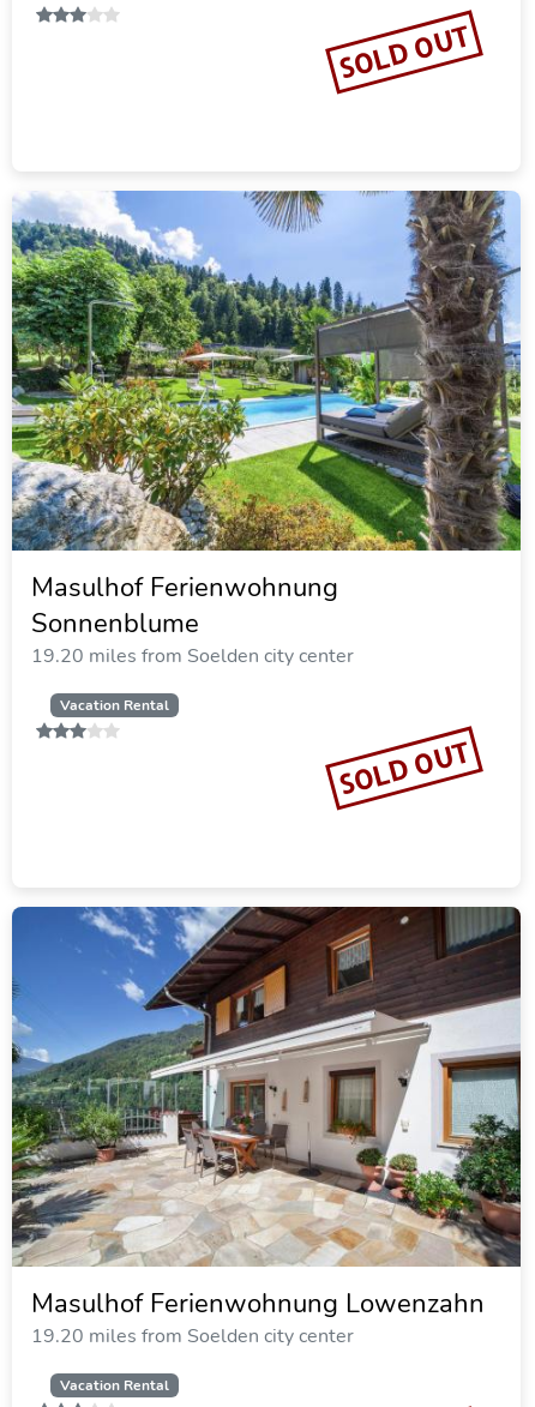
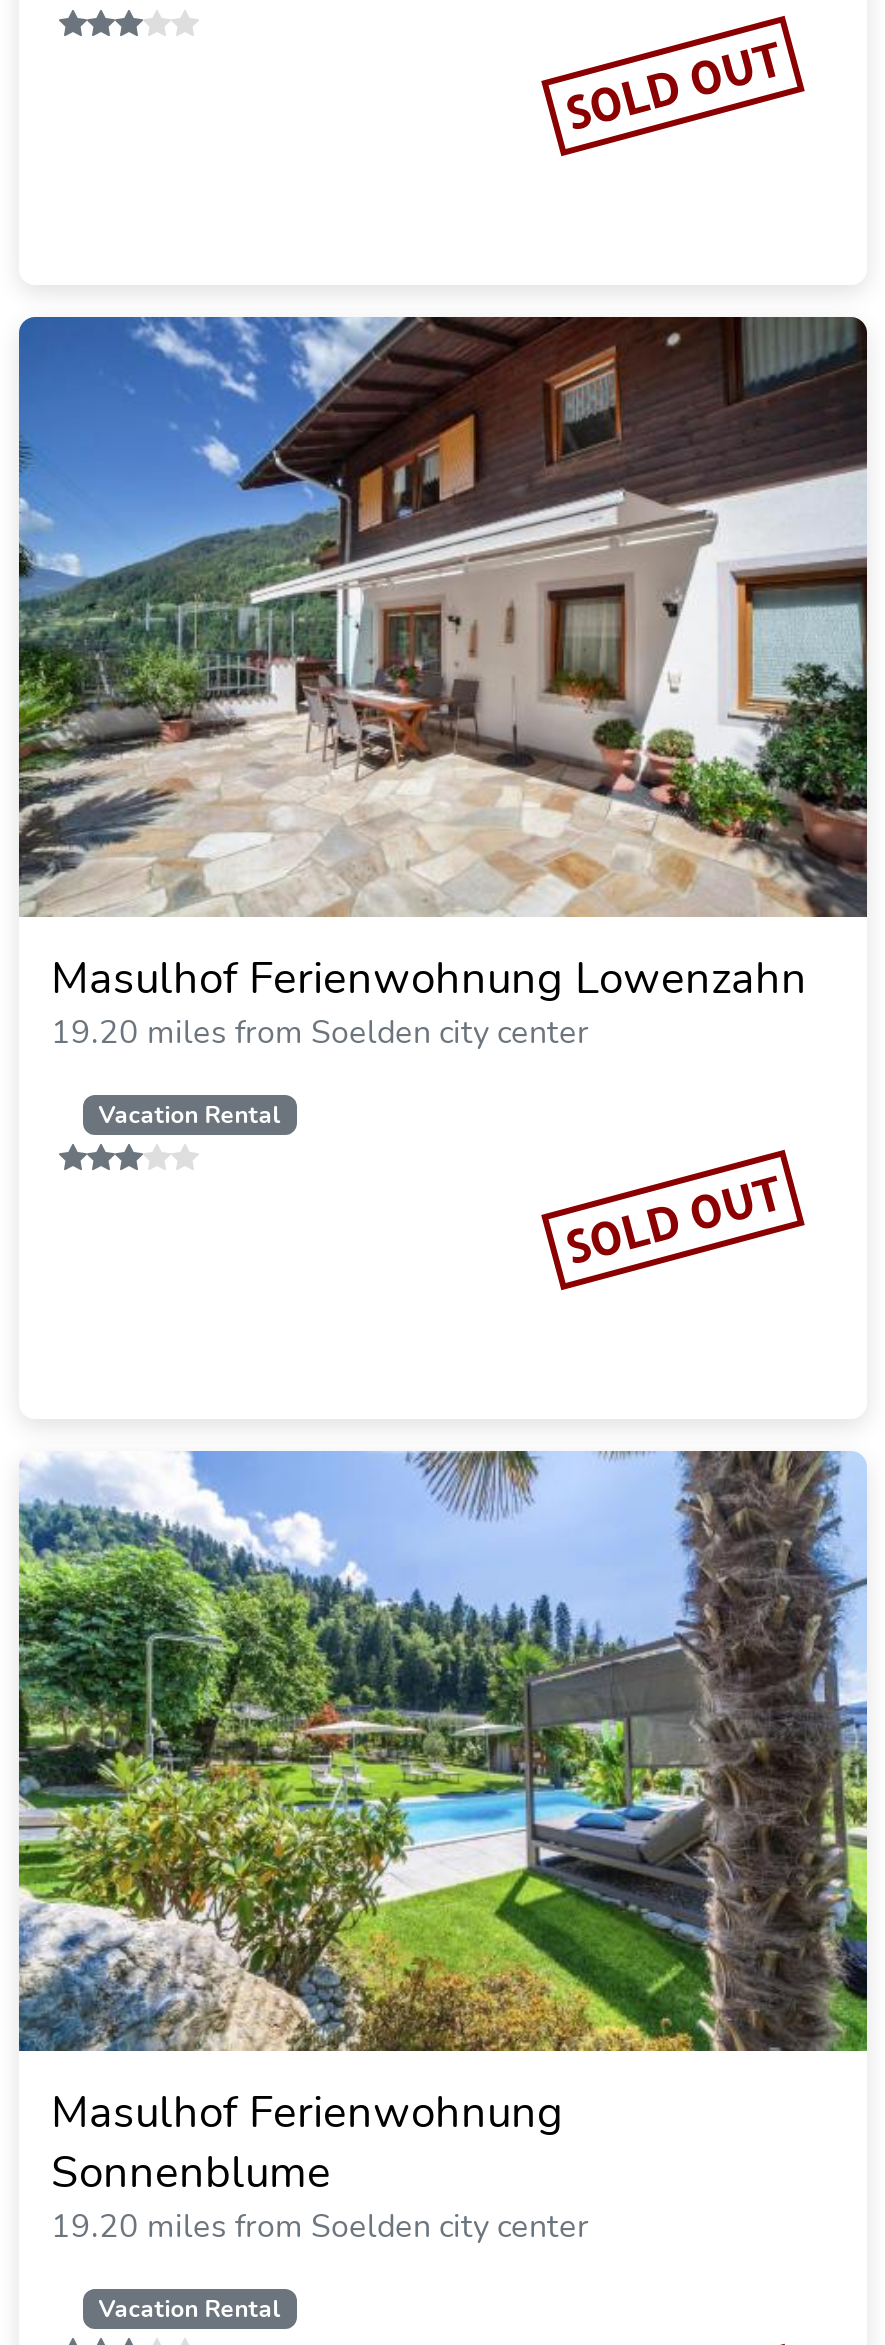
moved [11,190,522,642] -> [17,1449,869,2203]: [image] | Masulhof Ferienwohnung | Sonnenblume
moved [31,643,354,715] -> [51,1011,589,1131]: 19.20 miles from Soelden city center | Vacation Rental
moved [11,906,522,1322] -> [17,315,869,1009]: [image] | Masulhof Ferienwohnung Lowenzahn

